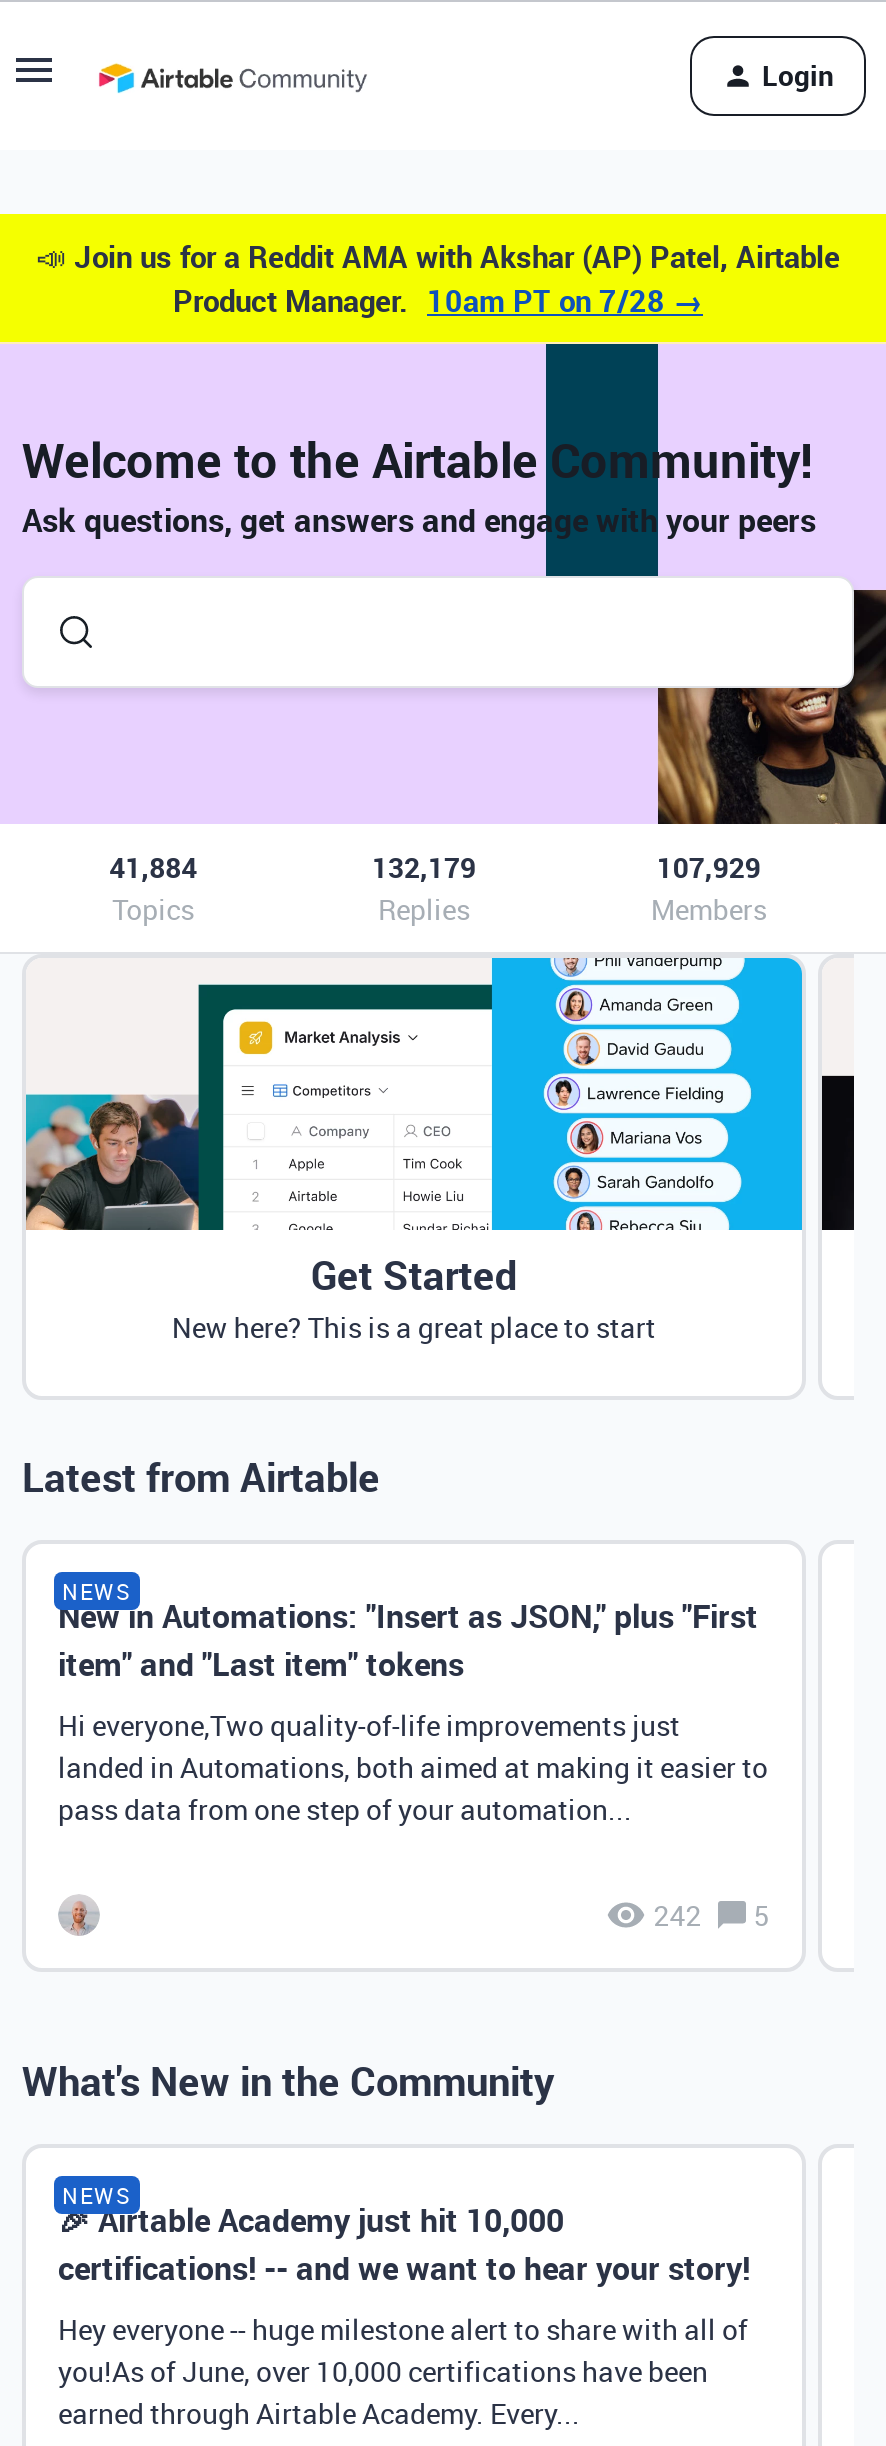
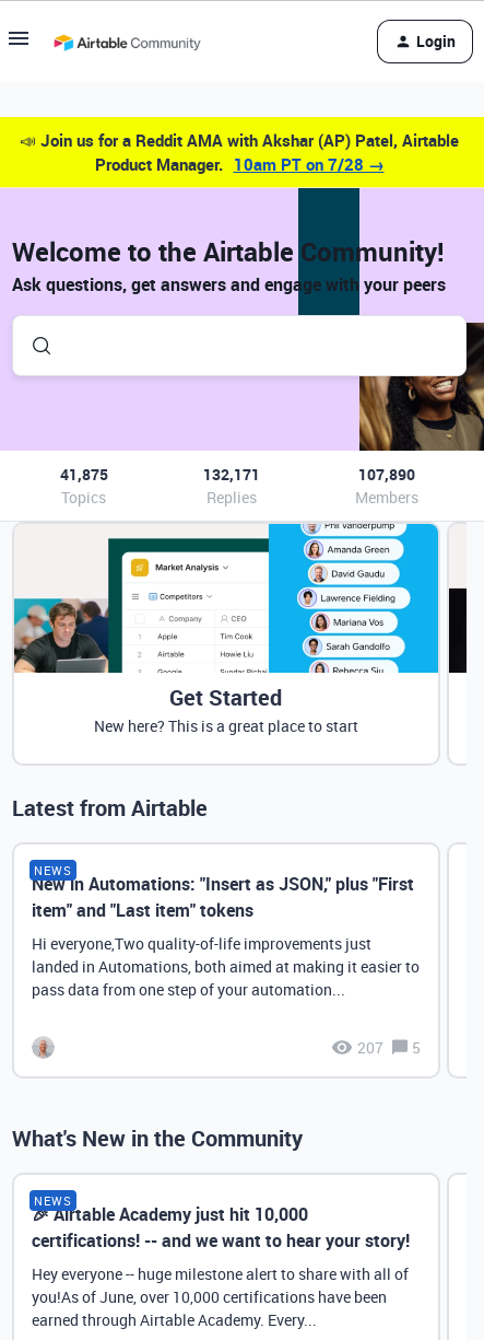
[109,848,197,886] 41,884 -> [60,464,108,485] 41,875
[372,848,476,886] 132,179 -> [203,464,260,485] 132,171
[657,848,761,886] 107,929 -> [359,464,415,485] 107,890
[654,1896,770,1934] 242 5 -> [357,1037,420,1058] 207 5

